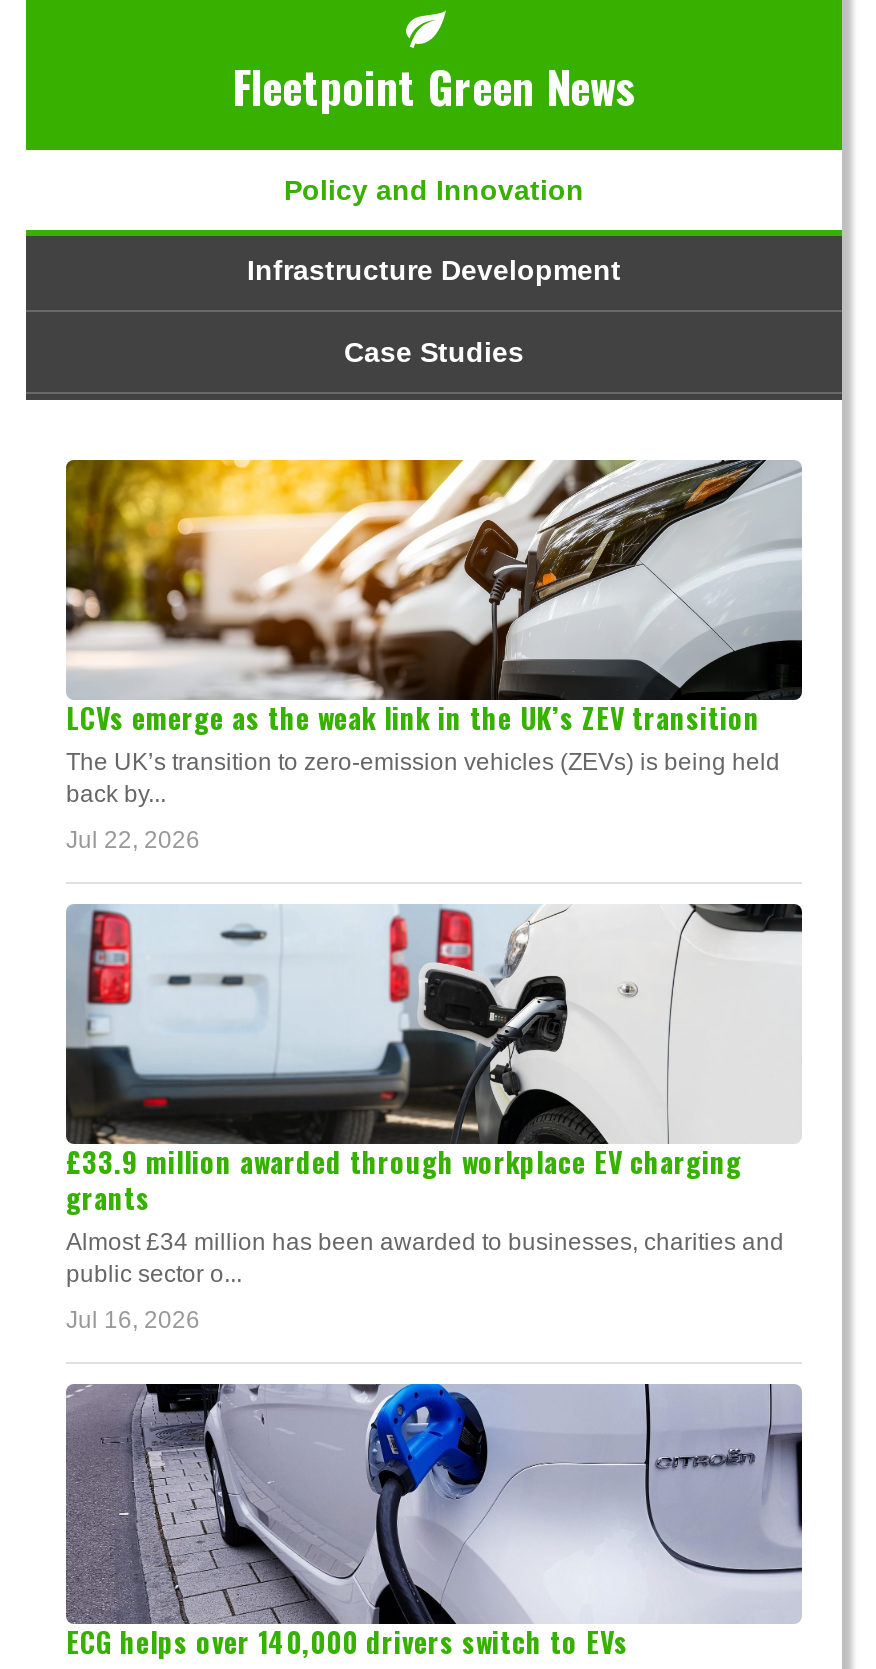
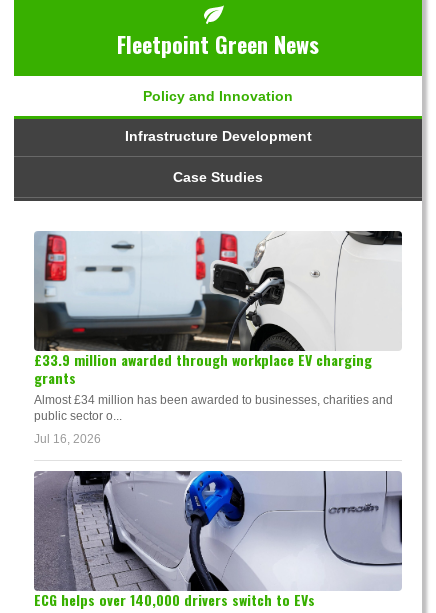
[64,457,804,855] [image] | LCVs emerge as the weak link in the UK’s ZEV transition | The UK’s transition to zero-emission vehicles (ZEVs) is being held | back by... | Jul 22, 2026 -> none

